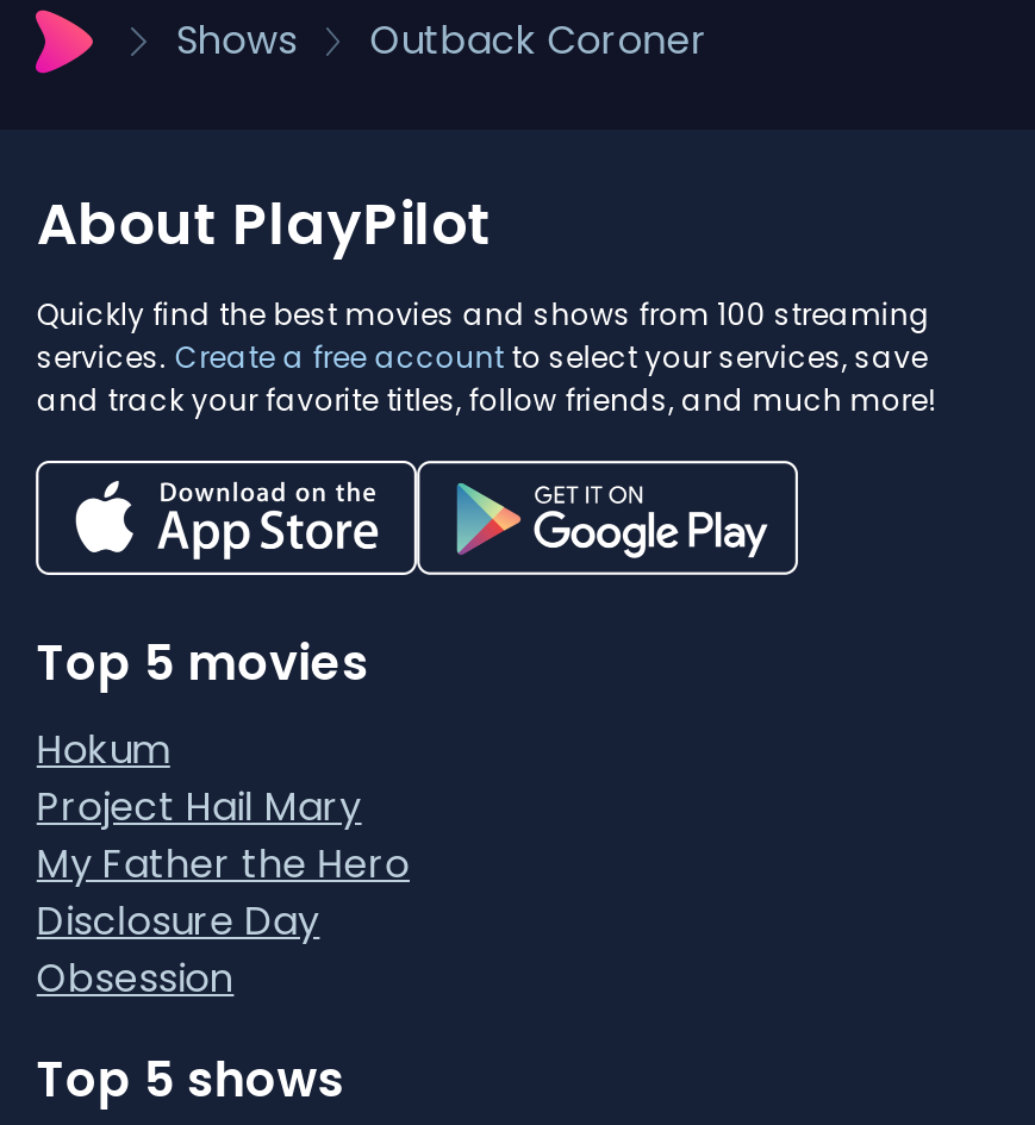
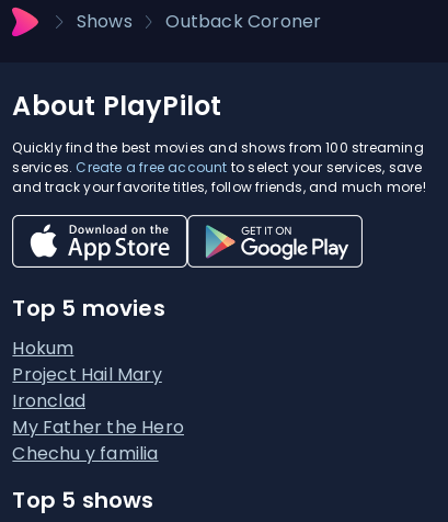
none -> [12,388,85,413] Ironclad
moved [37,836,410,891] -> [12,414,184,439]: My Father the Hero
[37,893,320,1005] Disclosure Day | Obsession -> [12,440,158,466] Chechu y familia

